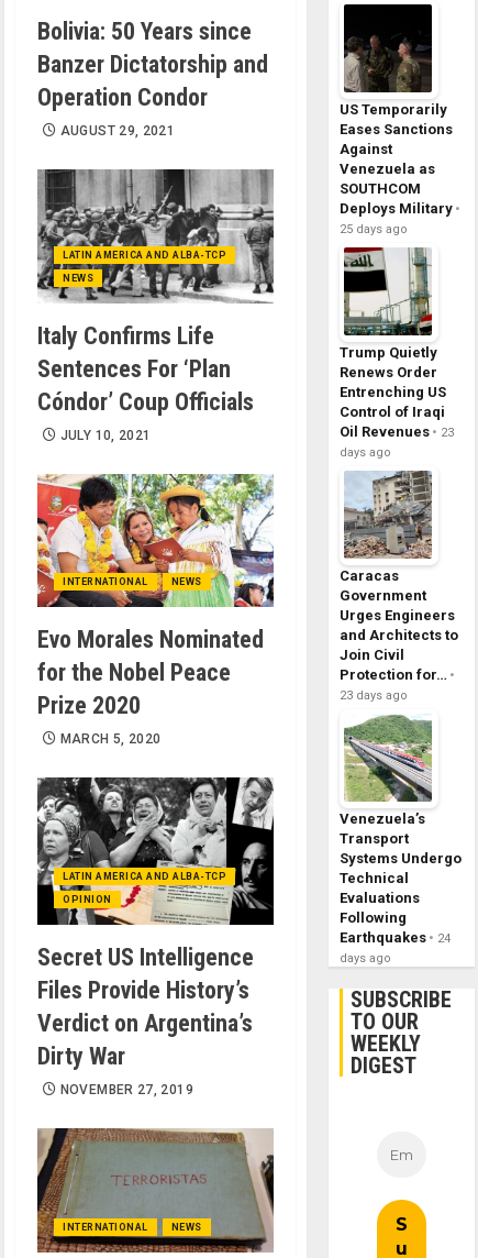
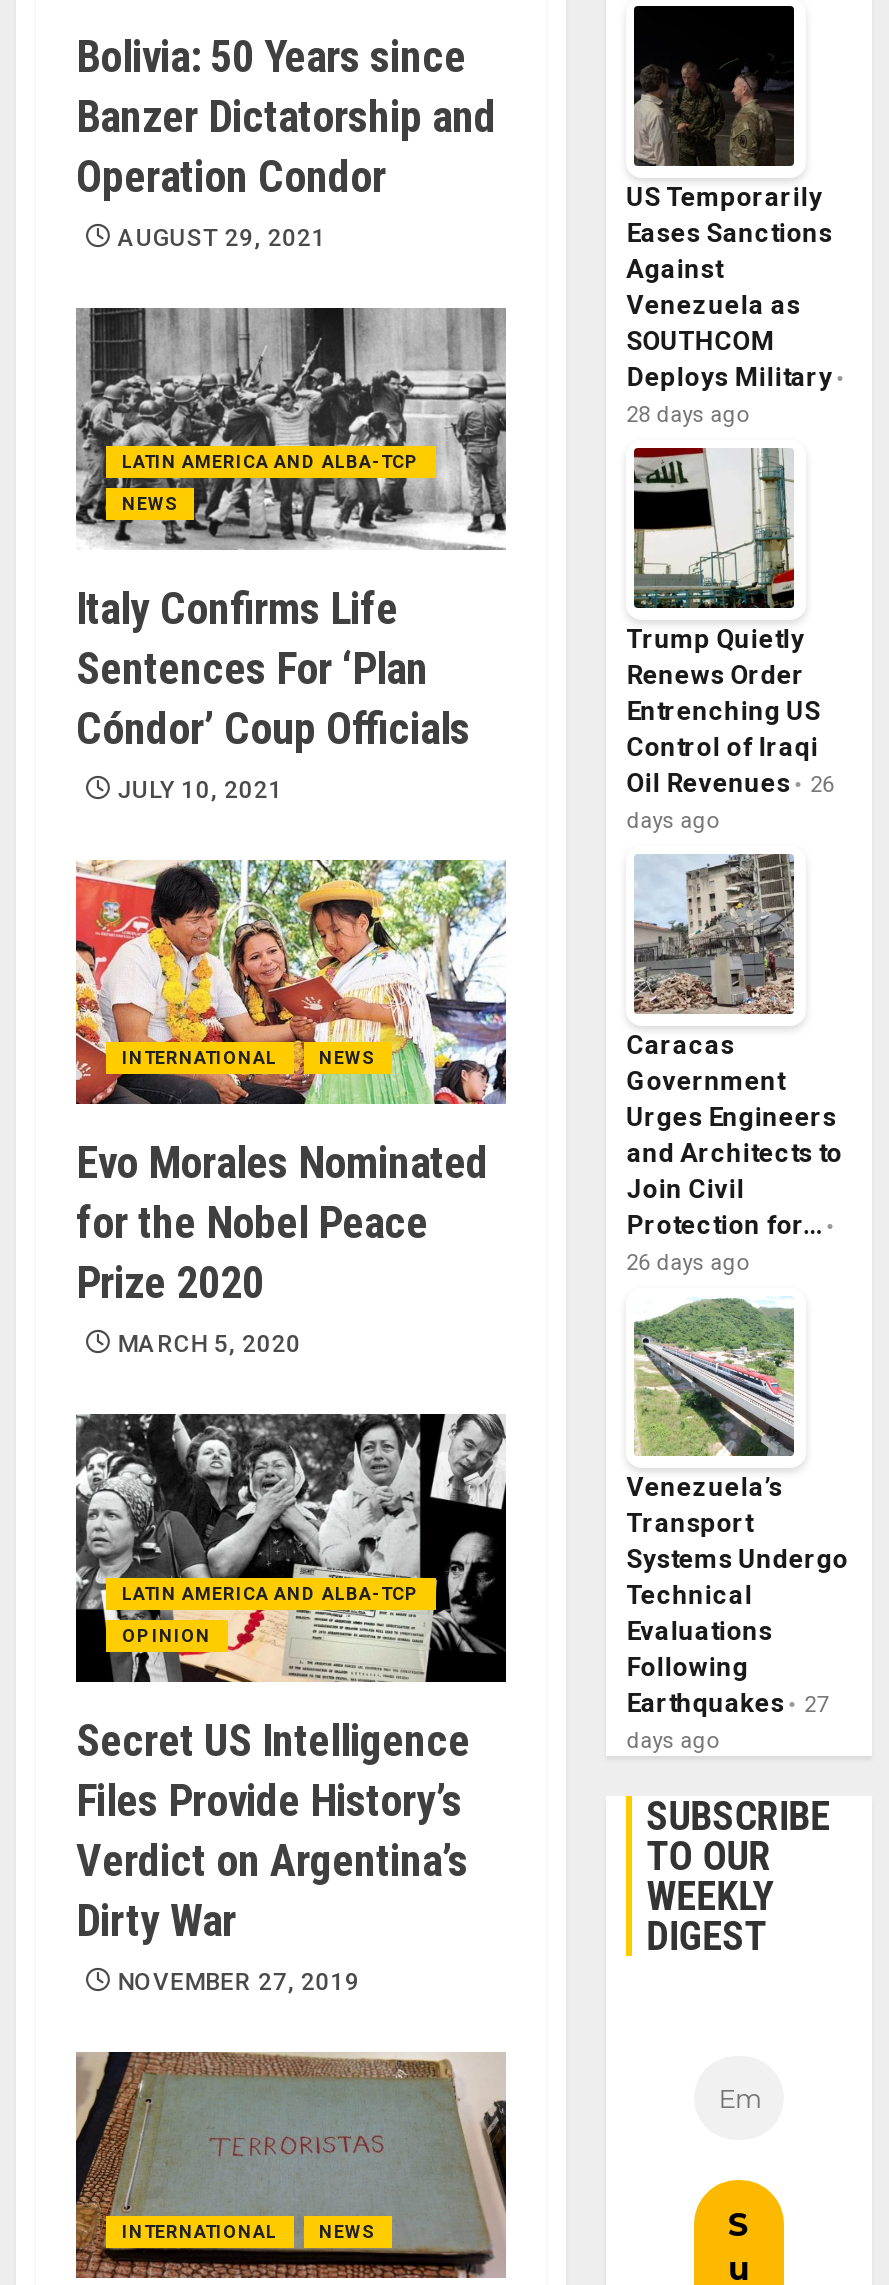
[340,222,408,236] 25 days ago -> [627,402,751,428] 28 days ago
[340,423,454,440] Oil Revenues 23 -> [627,768,835,798] Oil Revenues 26
[340,688,408,703] 23 days ago -> [627,1250,751,1276] 26 days ago
[340,929,451,946] Earthquakes 24 -> [627,1688,829,1718] Earthquakes 27

